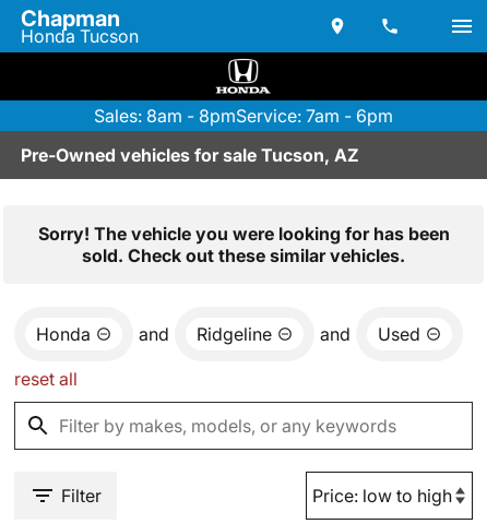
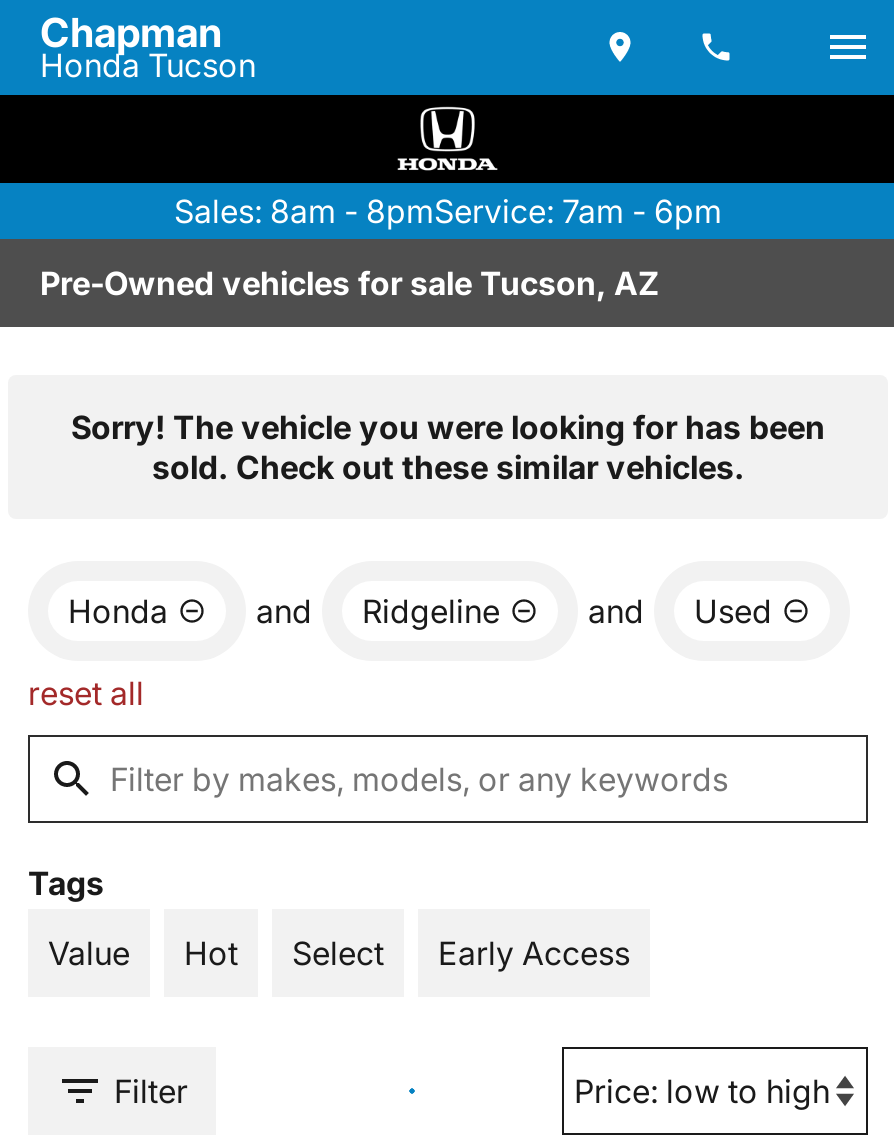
none -> [28,863,630,973] Tags | Value | Hot | Select | Early Access

